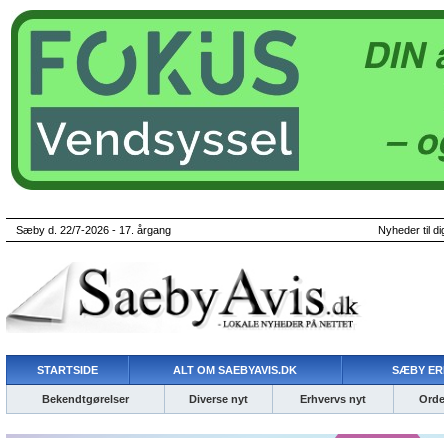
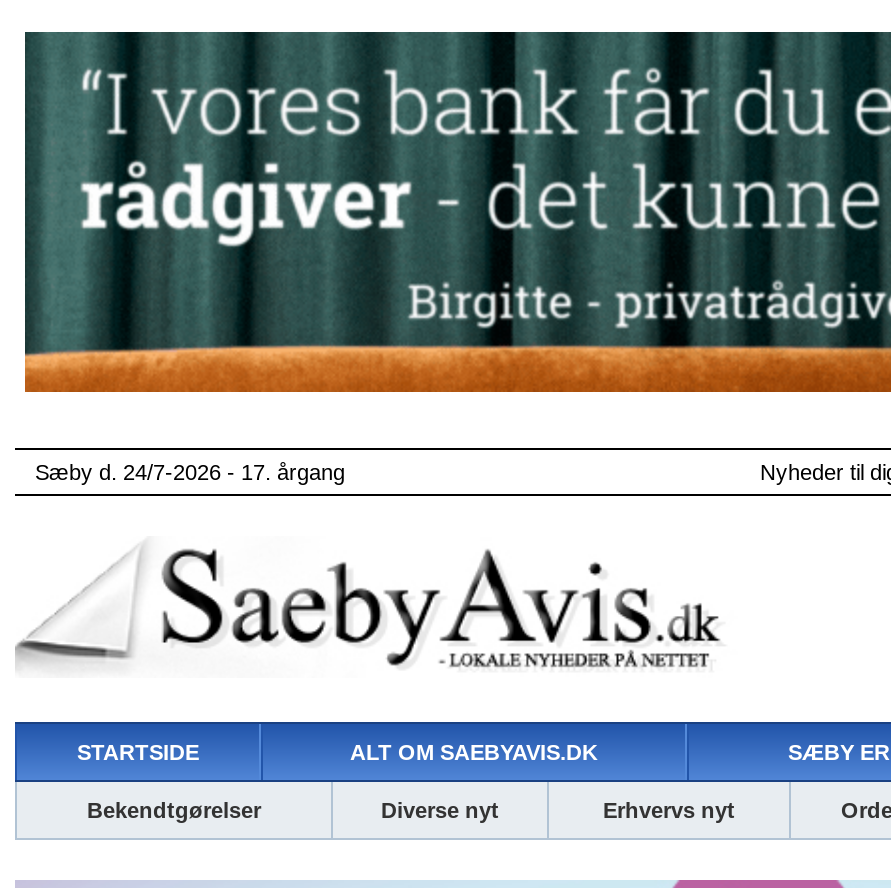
[10,9,441,236] [image] | Sæby d. 22/7-2026 - 17. årgang -> [23,30,885,484] [image] | Sæby d. 24/7-2026 - 17. årgang

